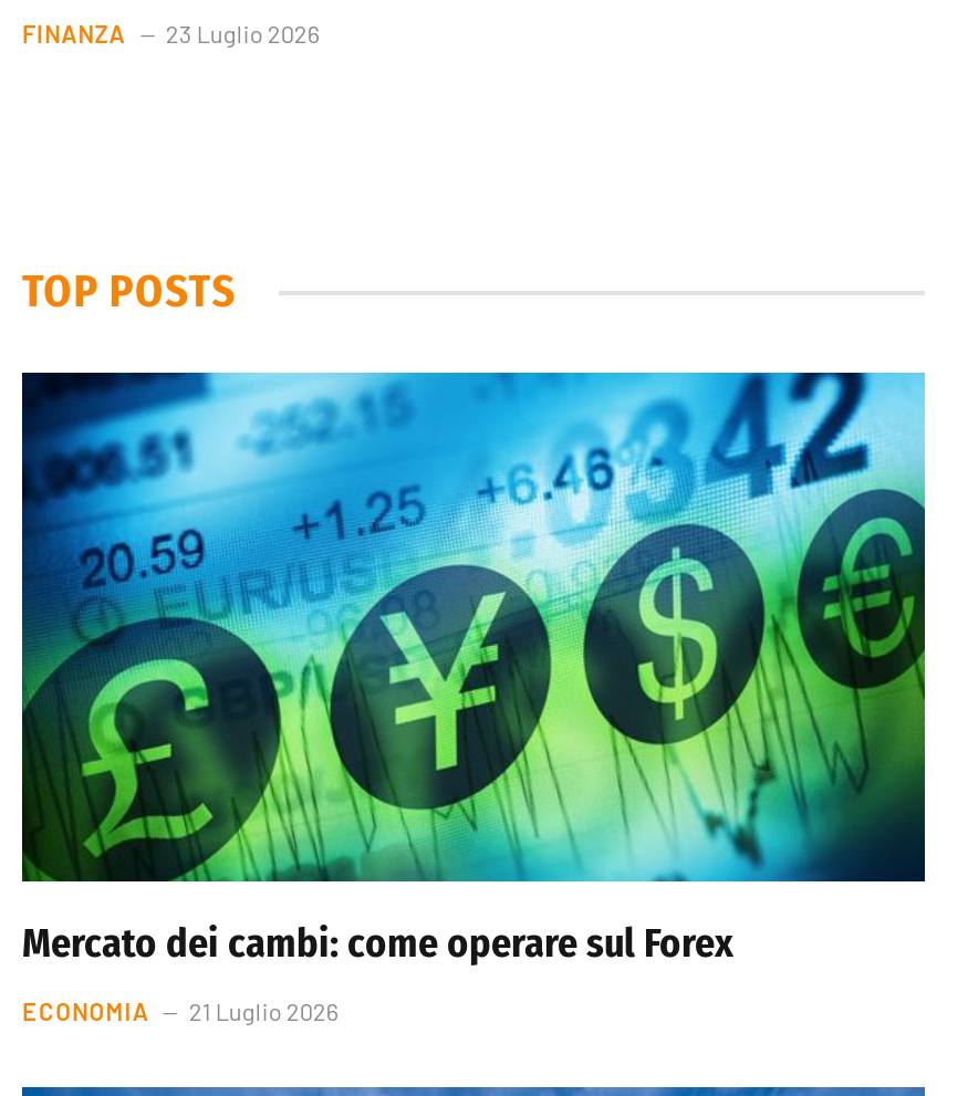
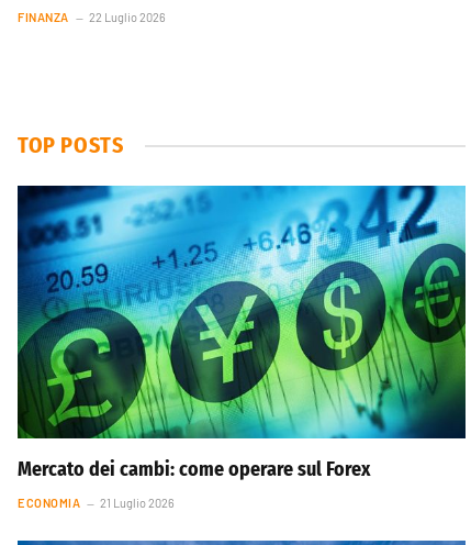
[22,19,321,48] FINANZA 23 Luglio 2026 -> [18,10,166,25] FINANZA 22 Luglio 2026

